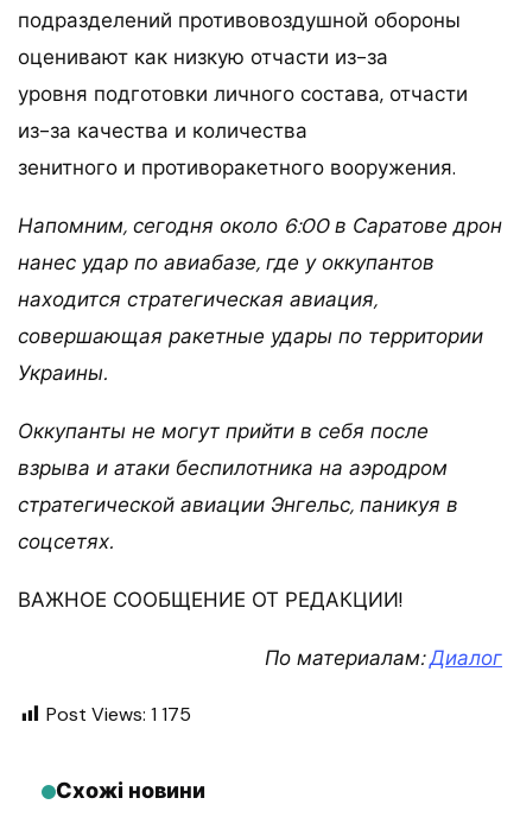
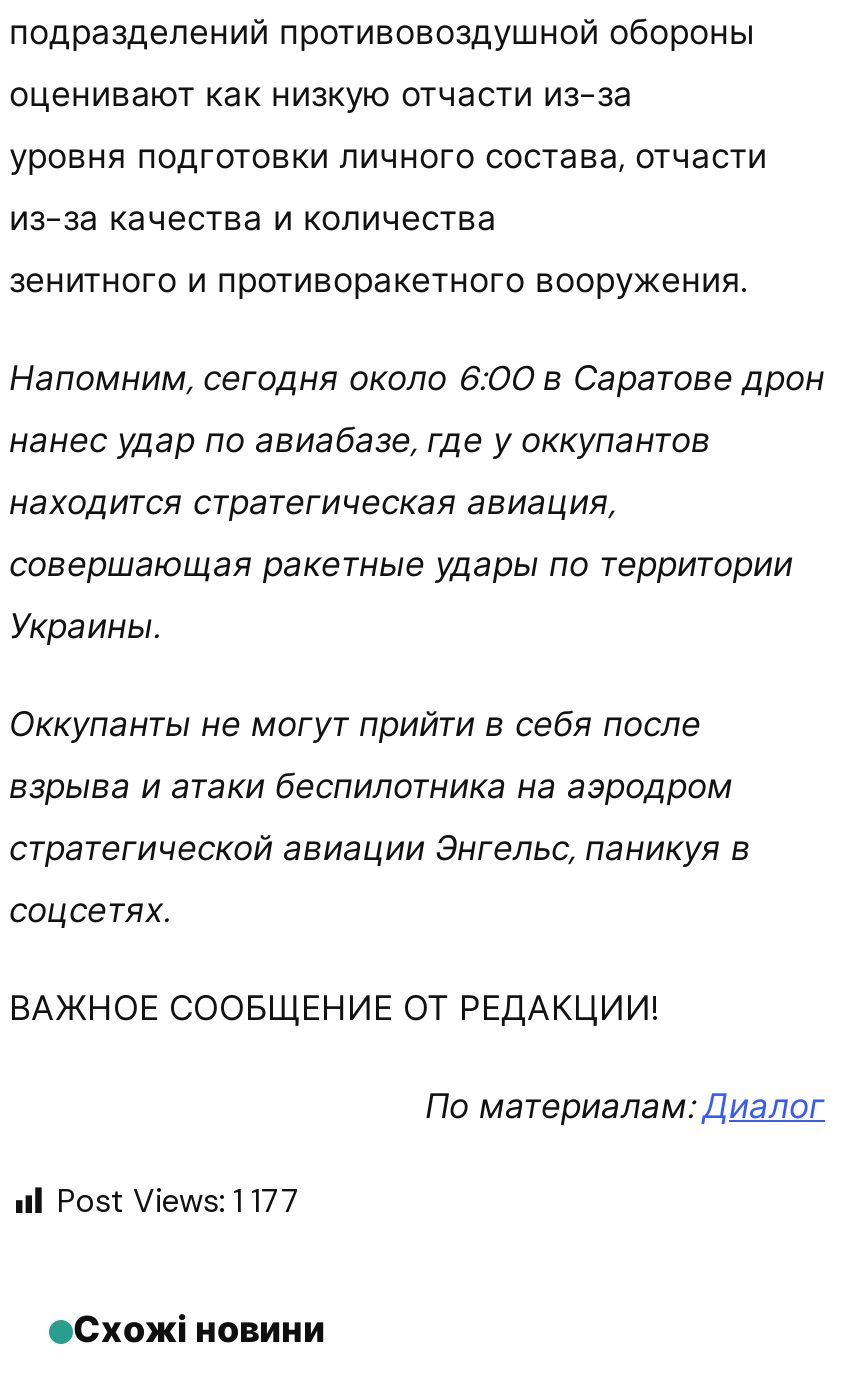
[46,702,191,727] Post Views: 1 175 -> [57,1181,301,1223] Post Views: 1 177

